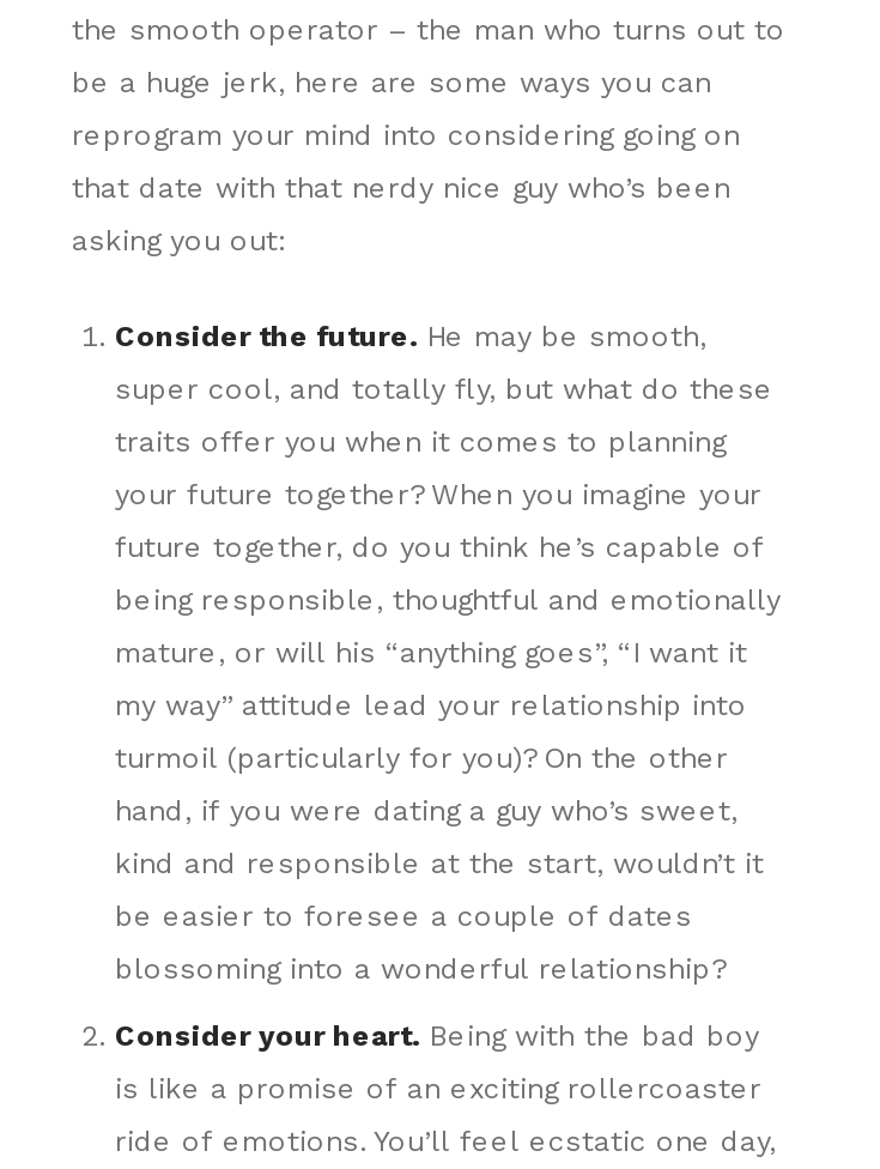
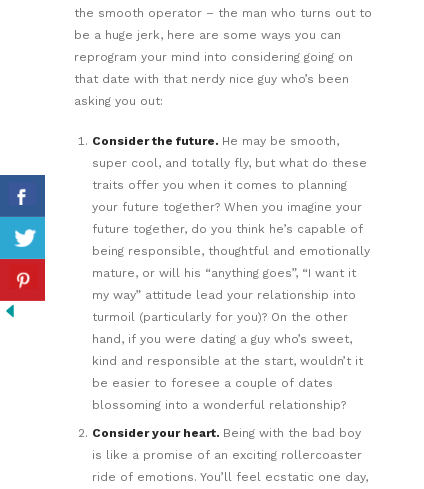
none -> [3,174,46,318] [image]

